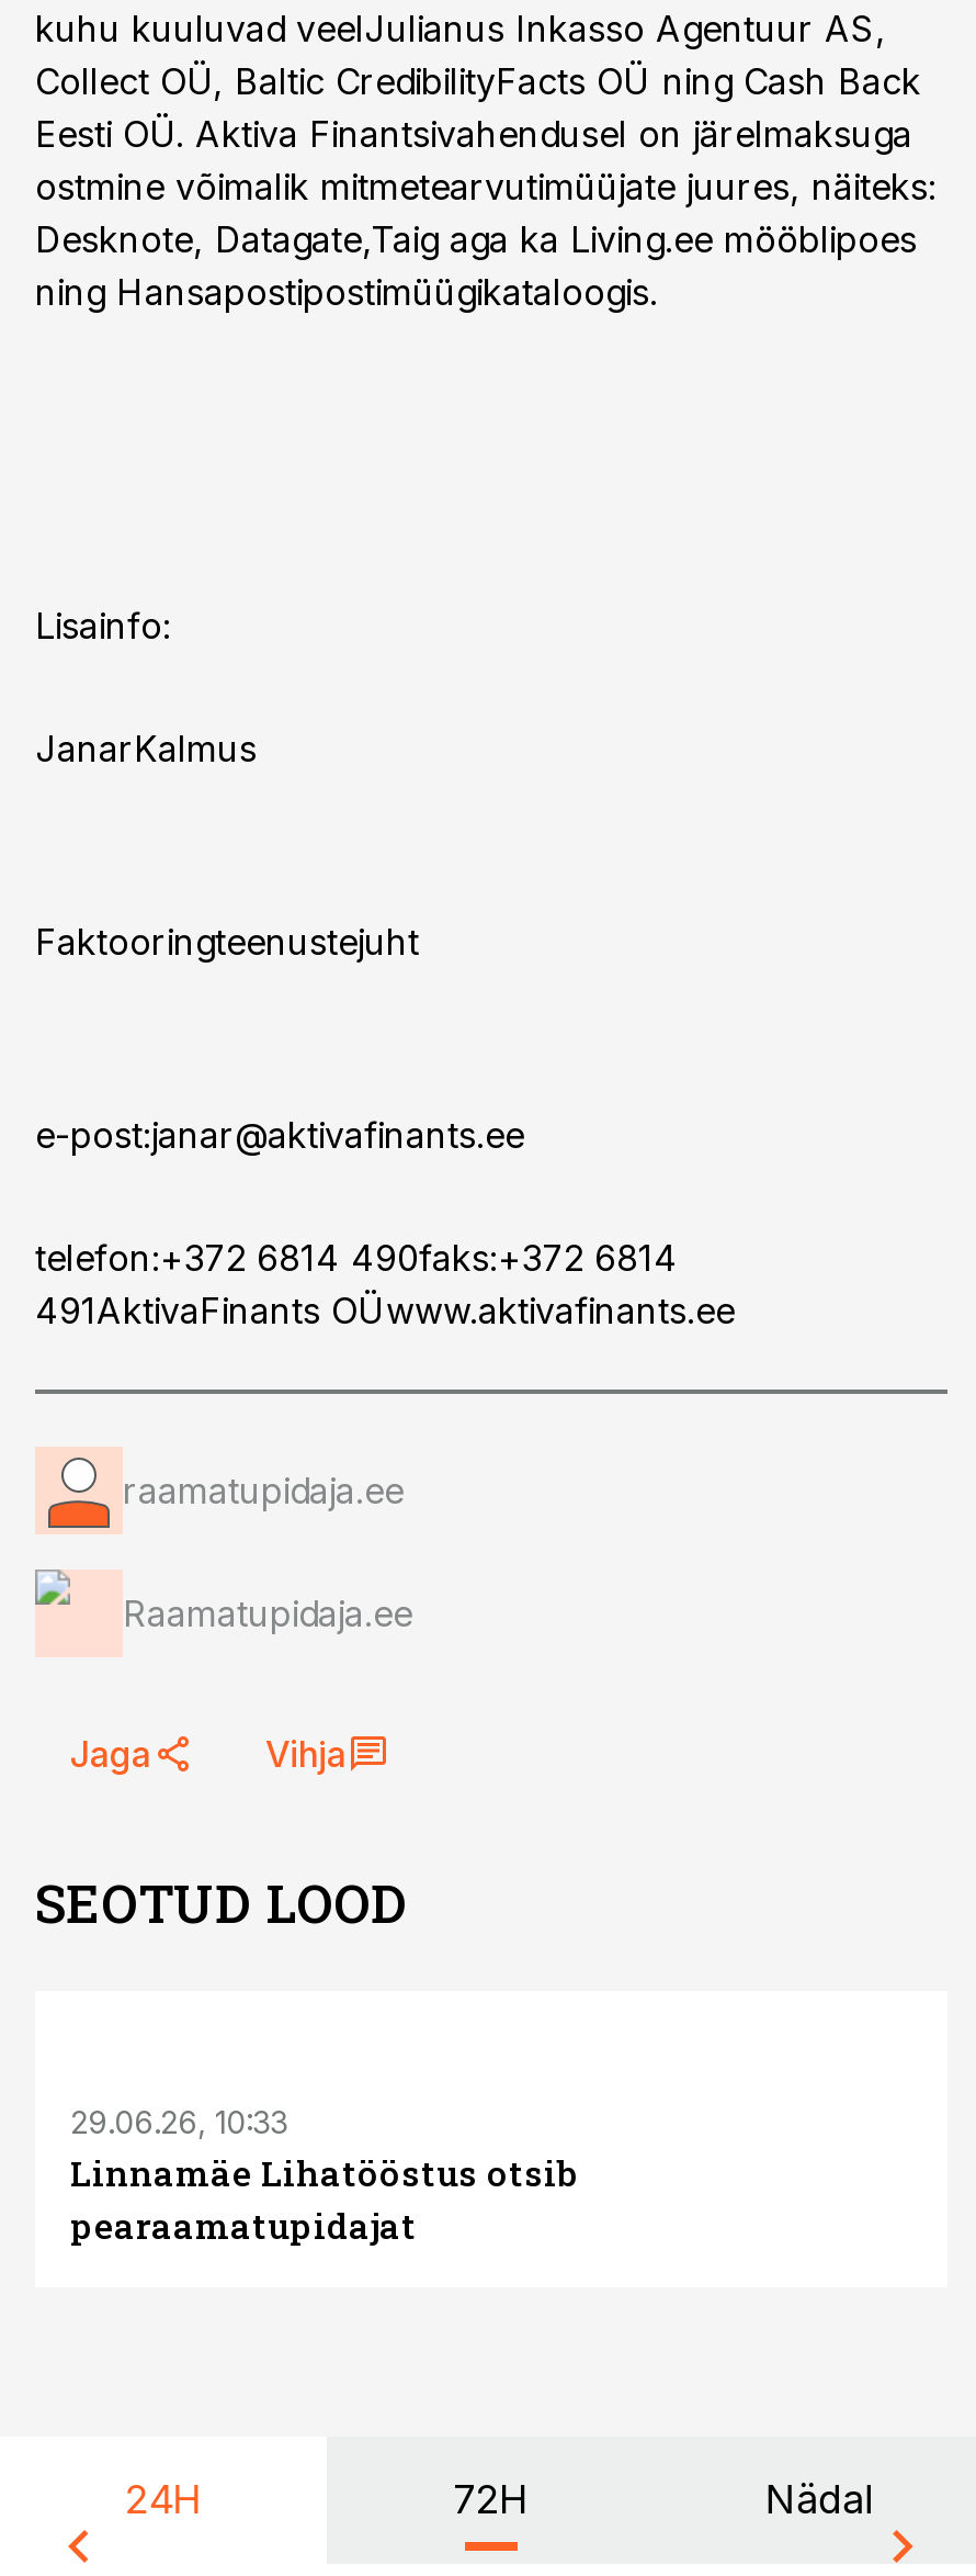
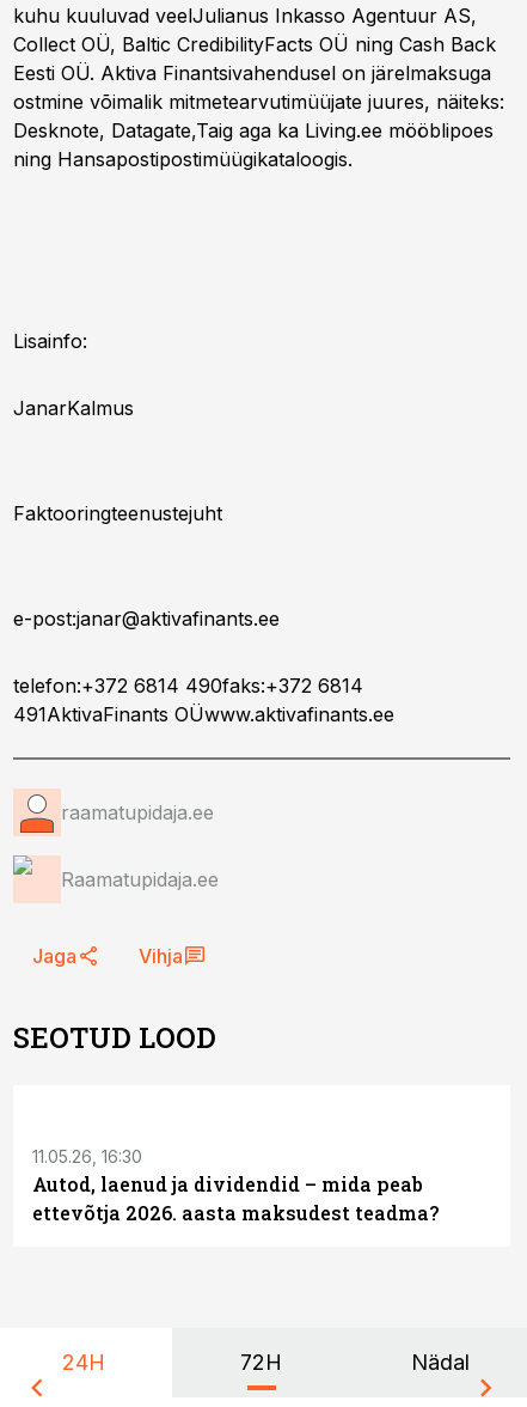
[70,2103,577,2248] 29.06.26, 10:33 | Linnamäe Lihatööstus otsib | pearaamatupidajat -> [32,1146,439,1225] 11.05.26, 16:30 | Autod, laenud ja dividendid – mida peab | ettevõtja 2026. aasta maksudest teadma?

